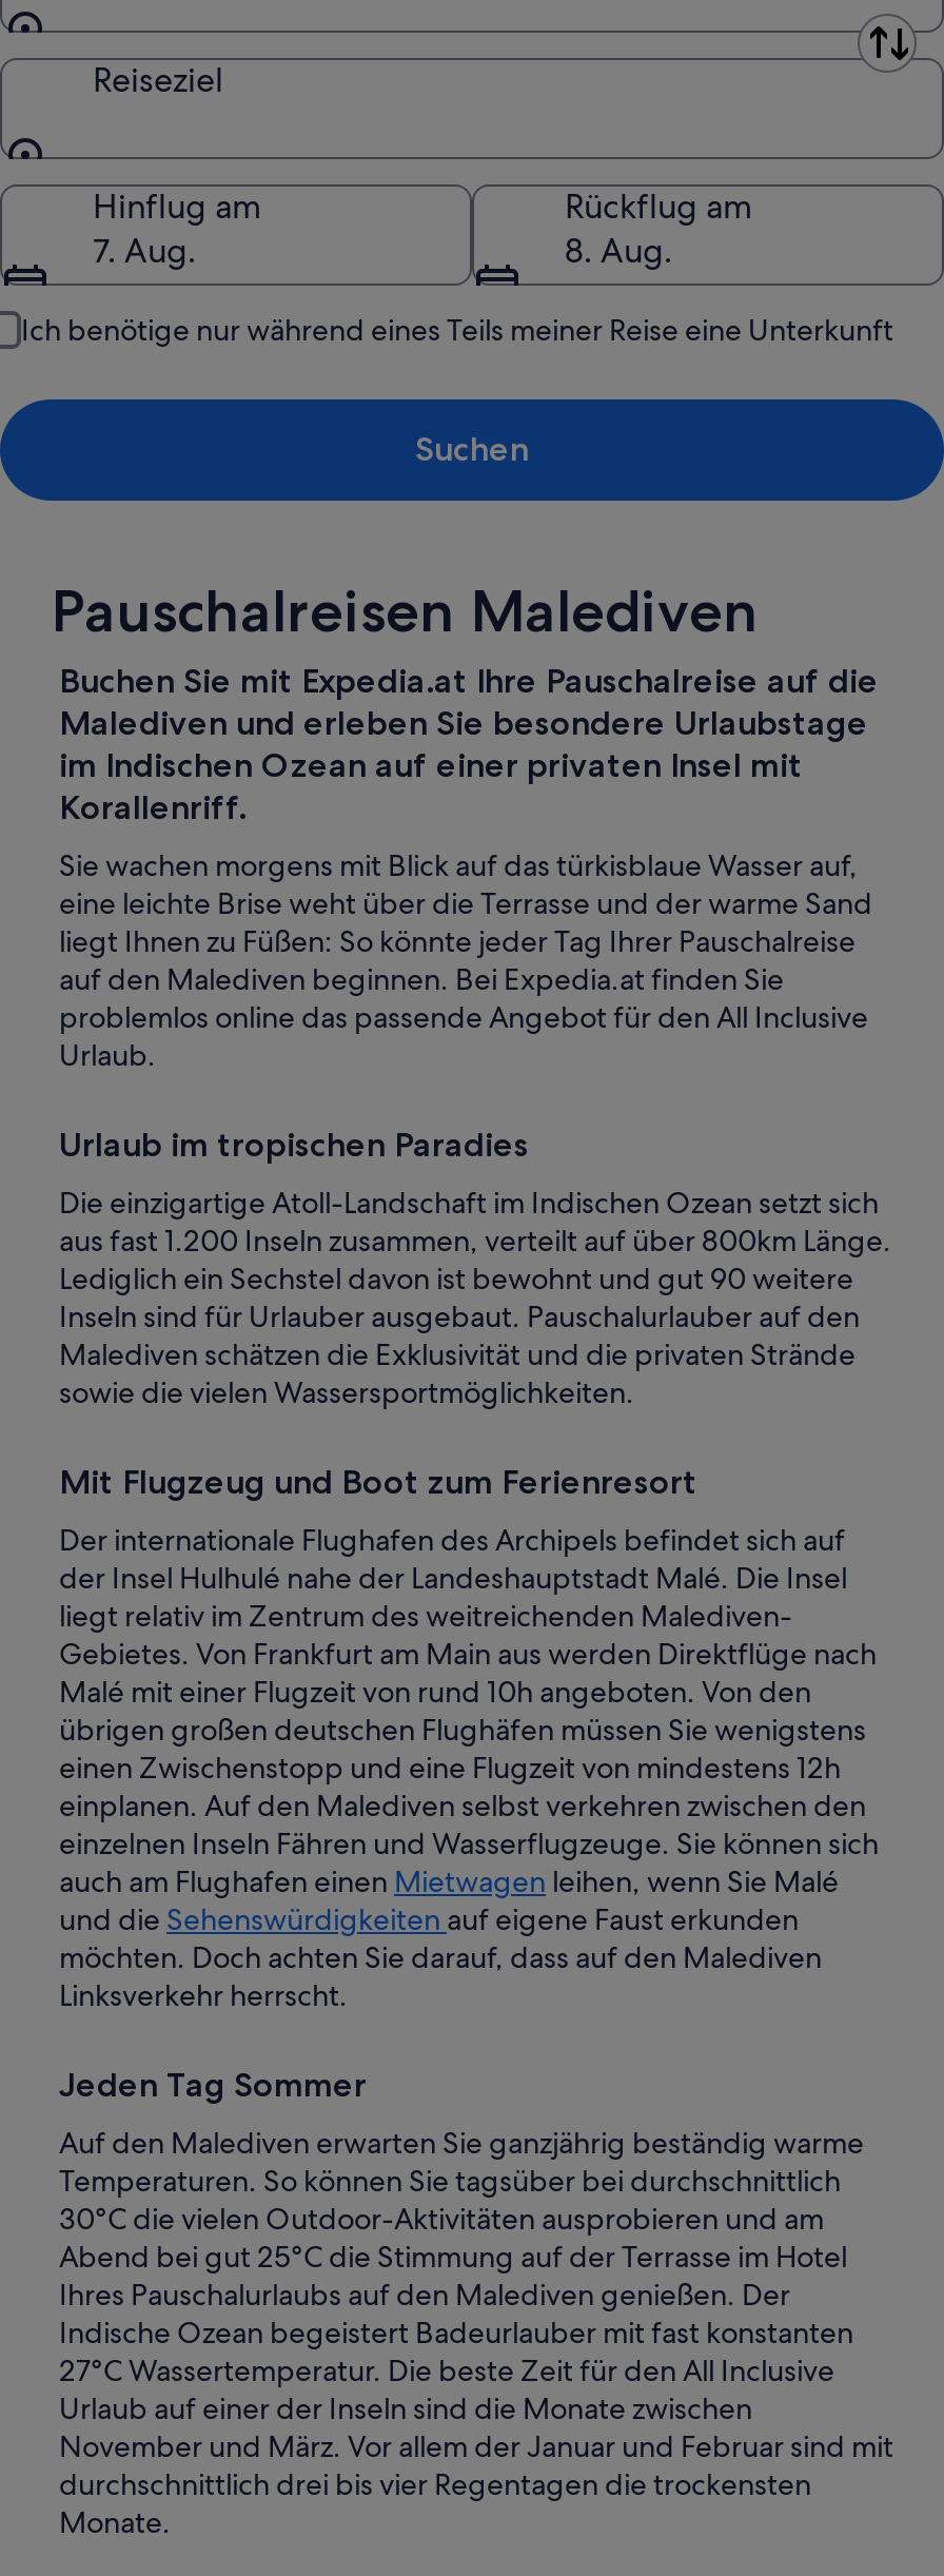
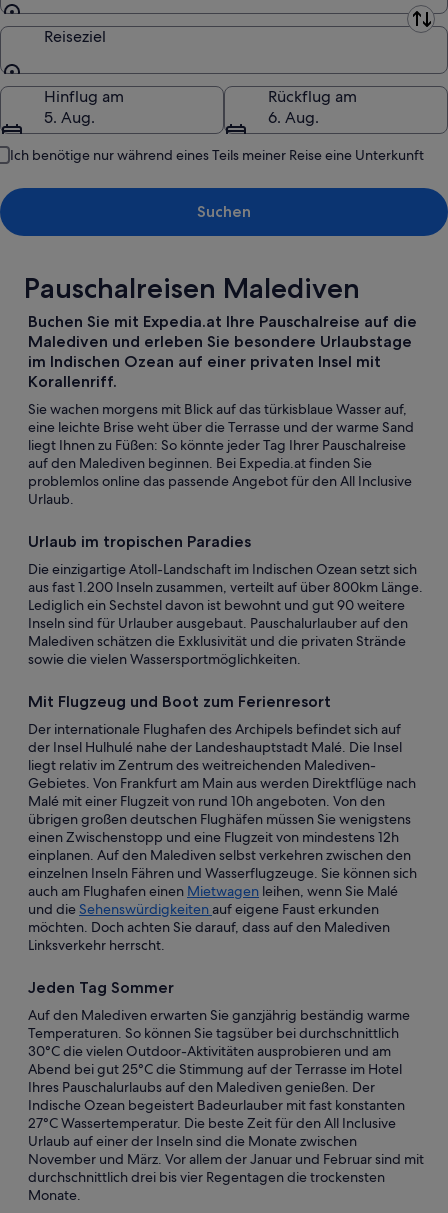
[93,229,196,273] 7. Aug. -> [44,107,95,128] 5. Aug.
[565,229,672,273] 8. Aug. -> [268,107,319,128] 6. Aug.

